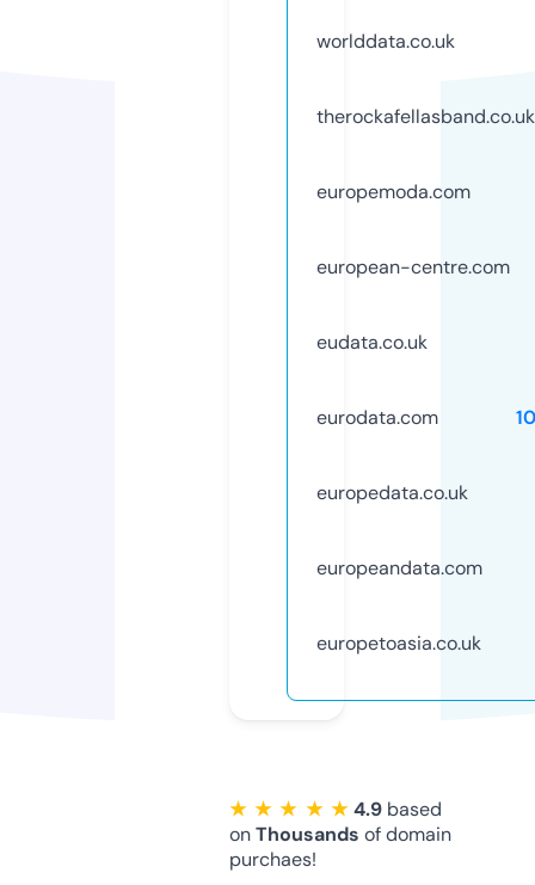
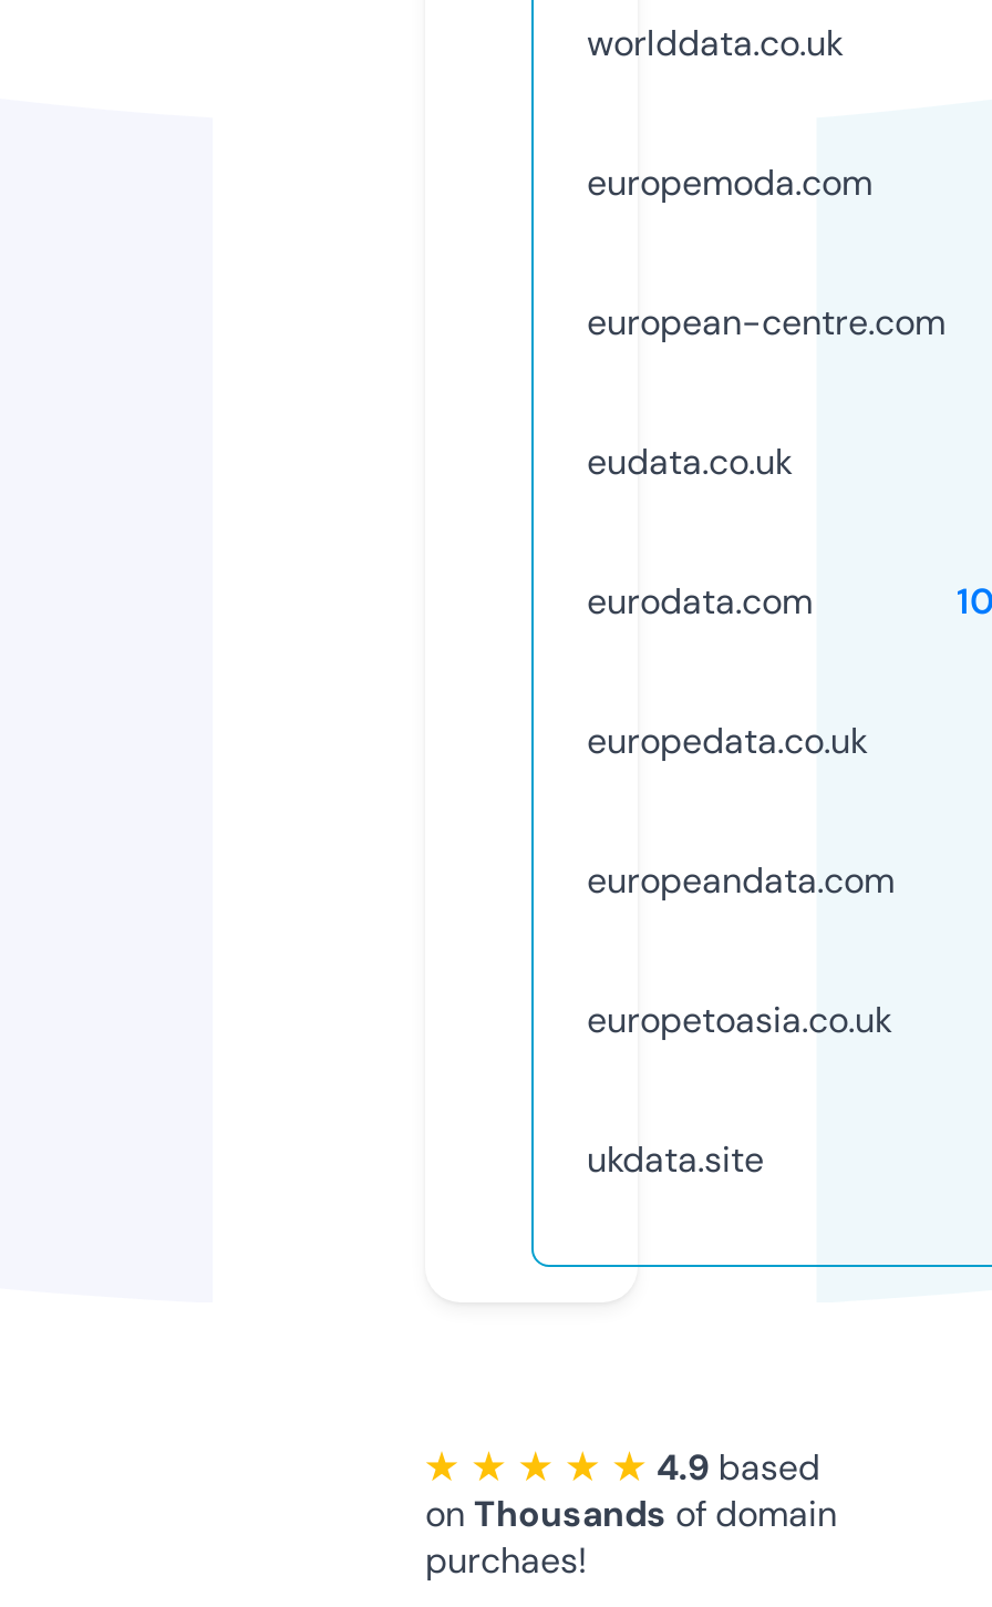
[316,104,535,129] therockafellasband.co.uk -> none
moved [316,179,510,655] -> [587,159,945,1043]: europemoda.com | european-centre.com | eudata.co.uk | eurodata.com | europedata.co.uk | europeandata.com | europetoasia.co.uk
none -> [587,1136,764,1182] ukdata.site

